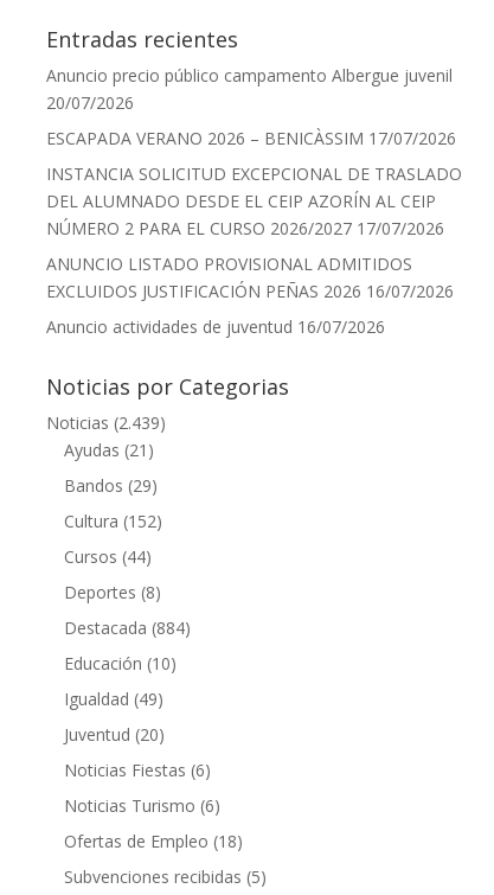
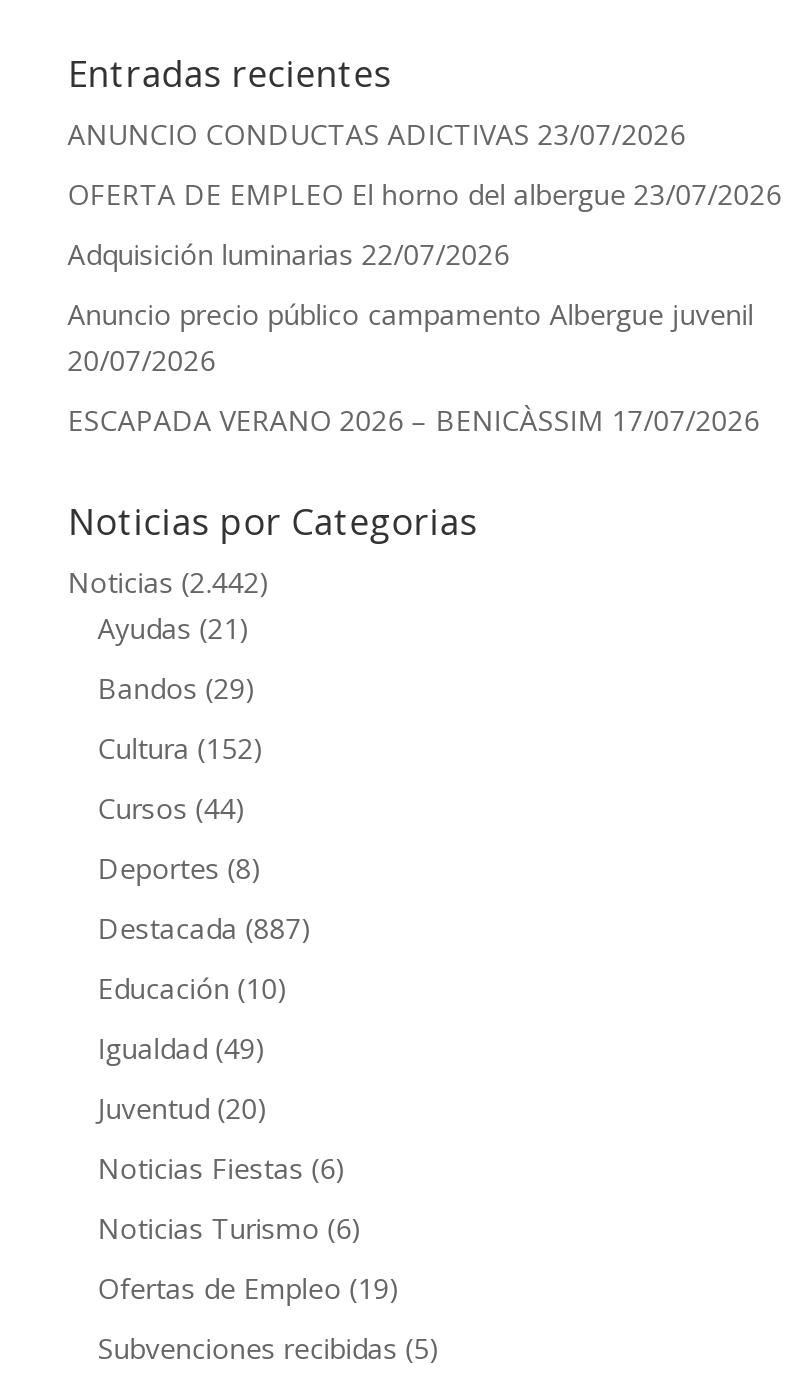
none -> [68,116,782,274] ANUNCIO CONDUCTAS ADICTIVAS 23/07/2026 | OFERTA DE EMPLEO El horno del albergue 23/07/2026 | Adquisición luminarias 22/07/2026
moved [46,65,456,150] -> [68,296,760,440]: Anuncio precio público campamento Albergue juvenil | 20/07/2026 | ESCAPADA VERANO 2026 – BENICÀSSIM 17/07/2026
[46,163,462,338] INSTANCIA SOLICITUD EXCEPCIONAL DE TRASLADO | DEL ALUMNADO DESDE EL CEIP AZORÍN AL CEIP | NÚMERO 2 PARA EL CURSO 2026/2027 17/07/2026 | ANUNCIO LISTADO PROVISIONAL ADMITIDOS | EXCLUIDOS JUSTIFICACIÓN PEÑAS 2026 16/07/2026 | Anuncio actividades de juventud 16/07/2026 -> none
[46,412,166,434] Noticias (2.439) -> [68,564,270,602] Noticias (2.442)
[64,617,190,640] Destacada (884) -> [98,910,312,948] Destacada (887)
[64,830,243,853] Ofertas de Empleo (18) -> [98,1270,400,1308] Ofertas de Empleo (19)

